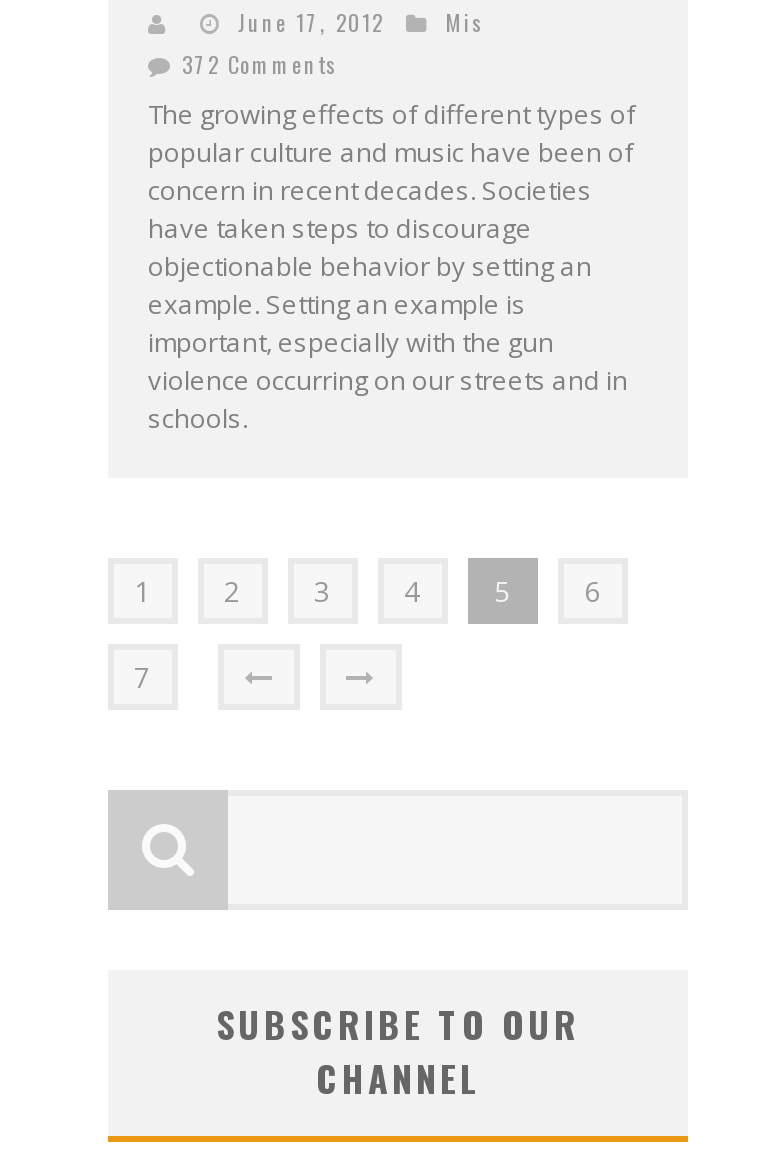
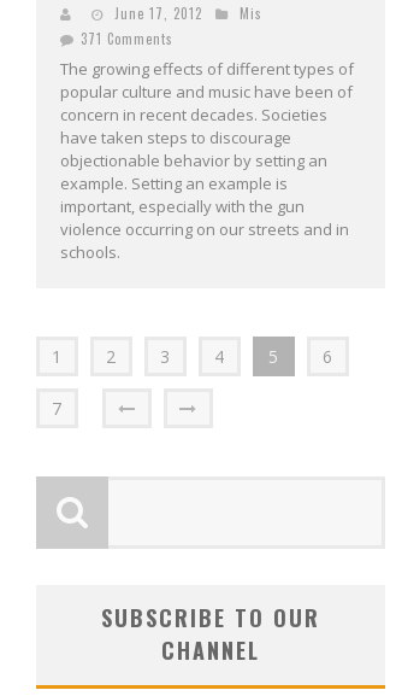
[182,48,338,80] 372 Comments -> [81,29,173,48] 371 Comments

